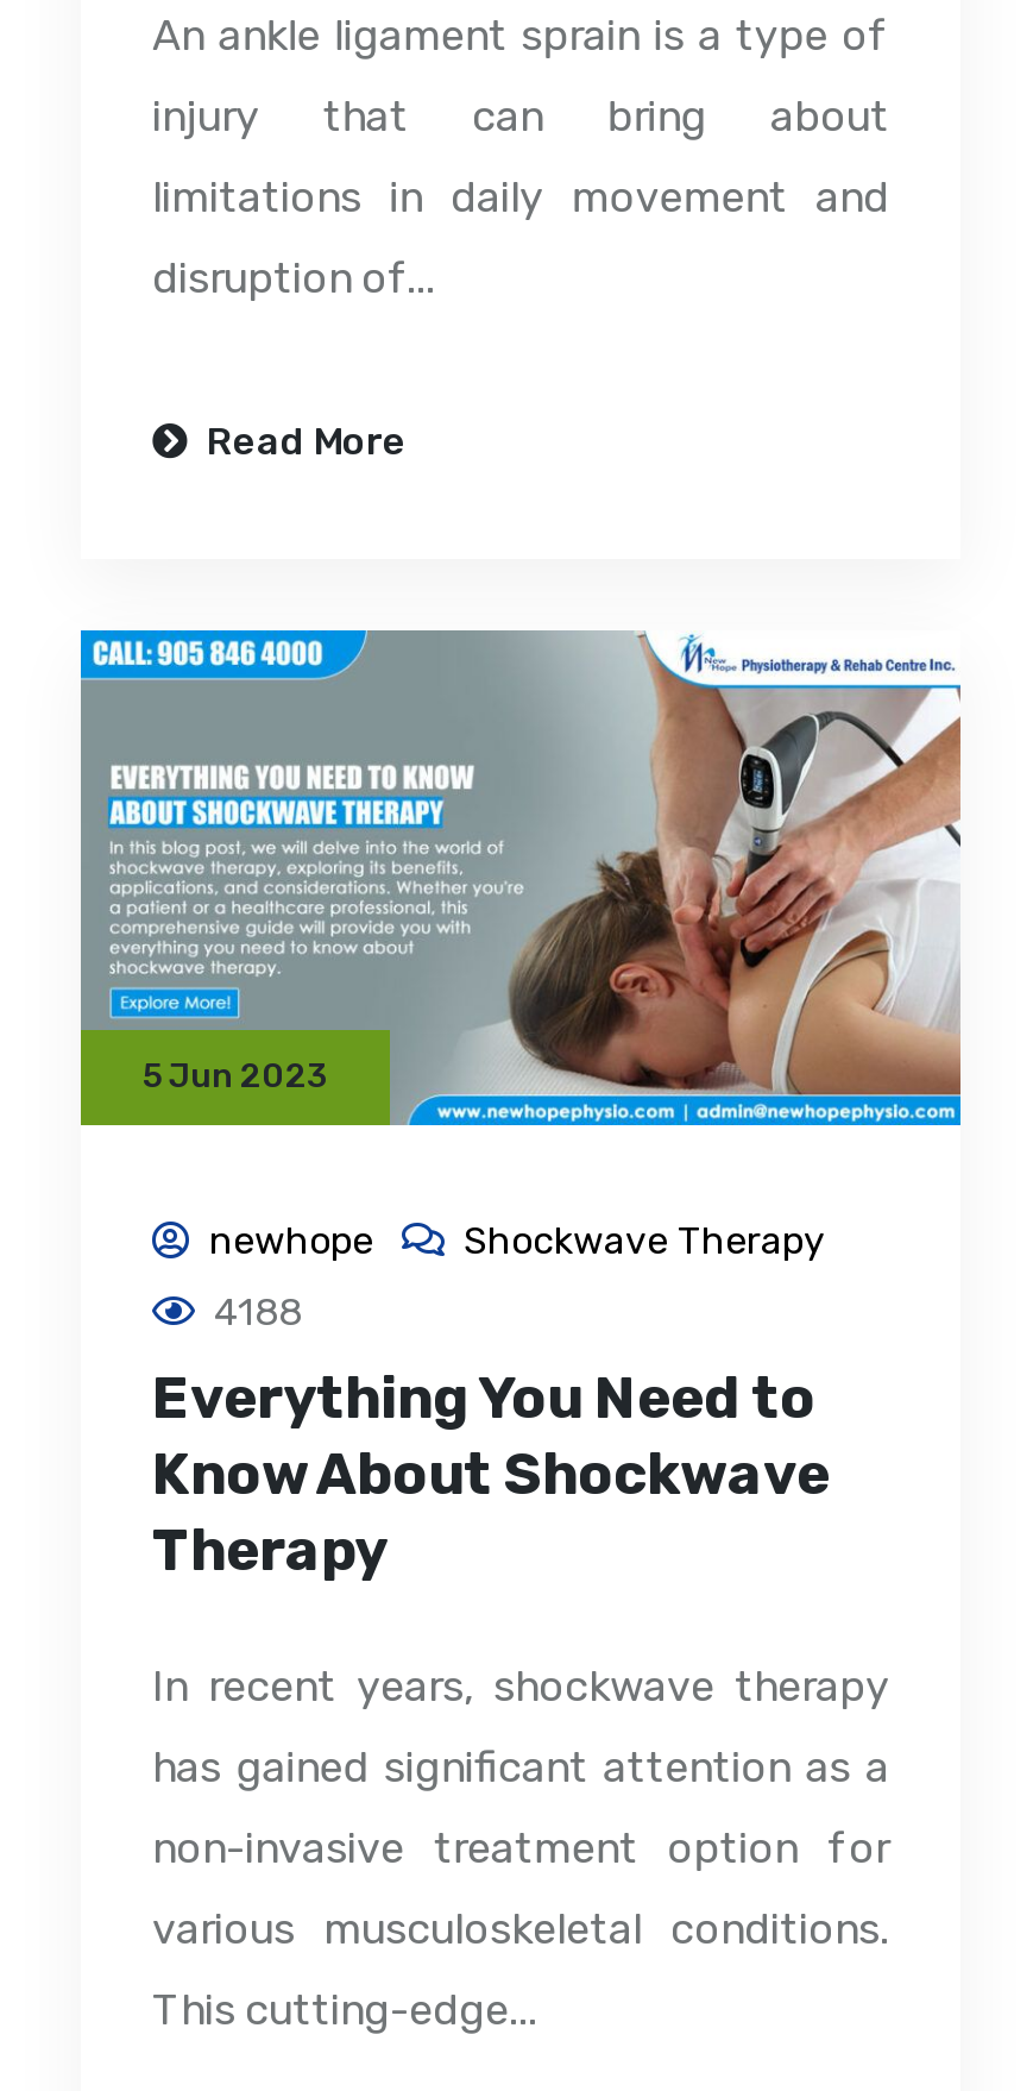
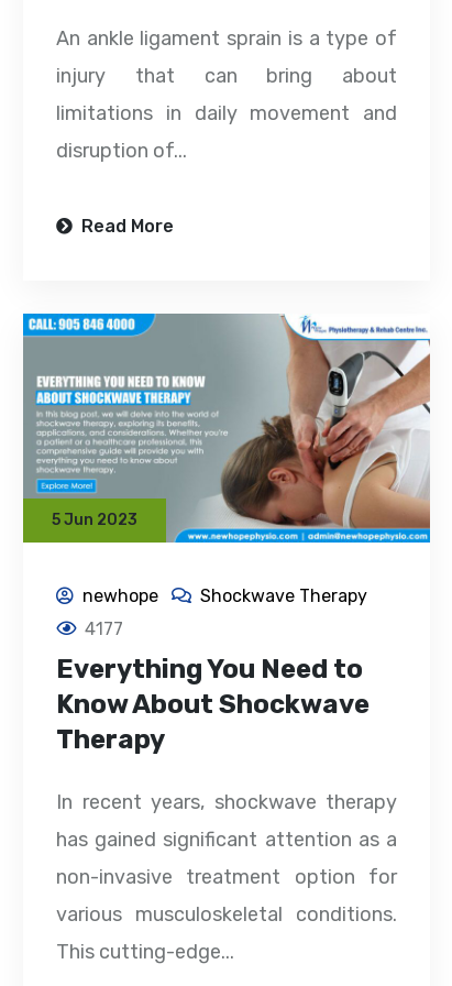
[204,1290,302,1335] 4188 -> [80,619,123,639] 4177

